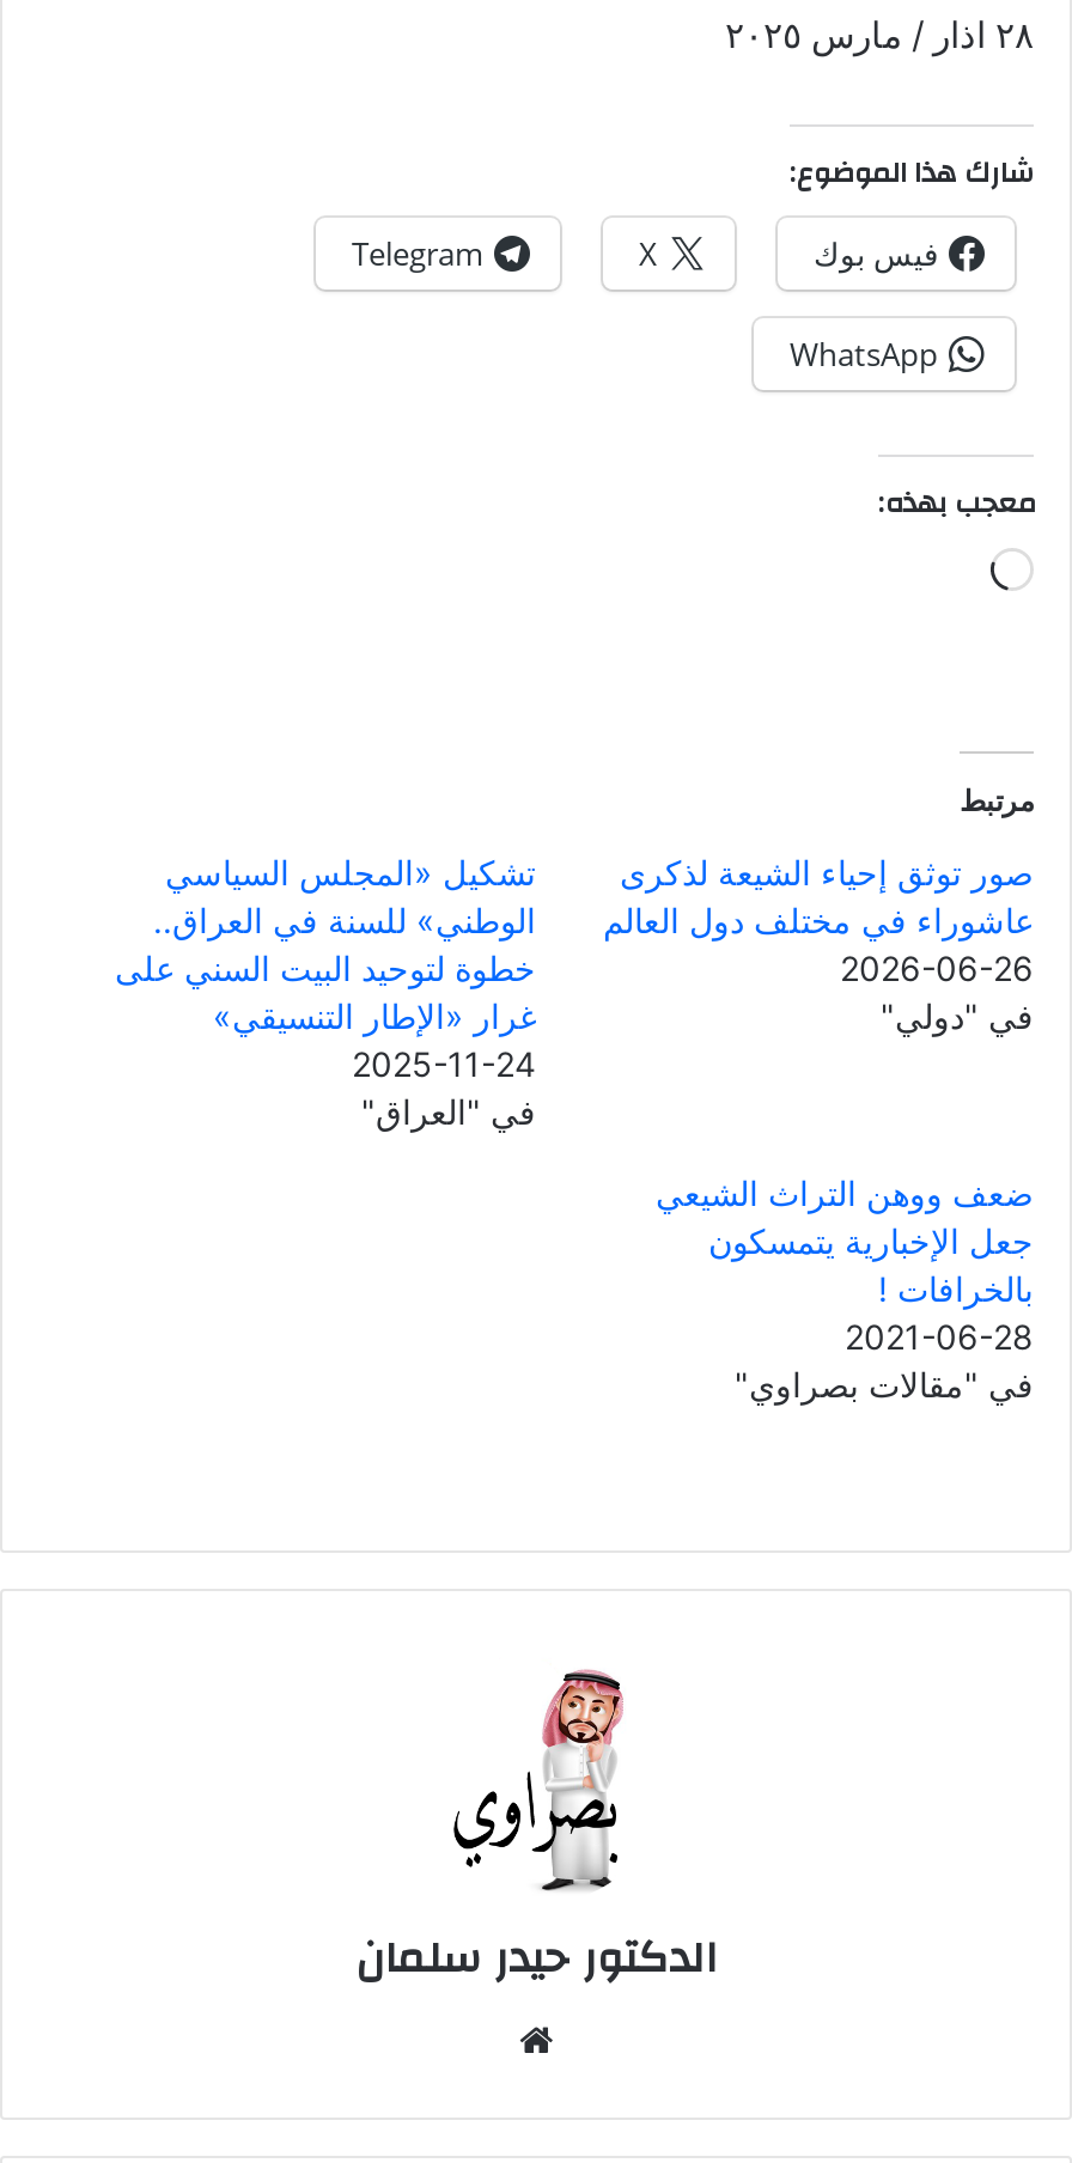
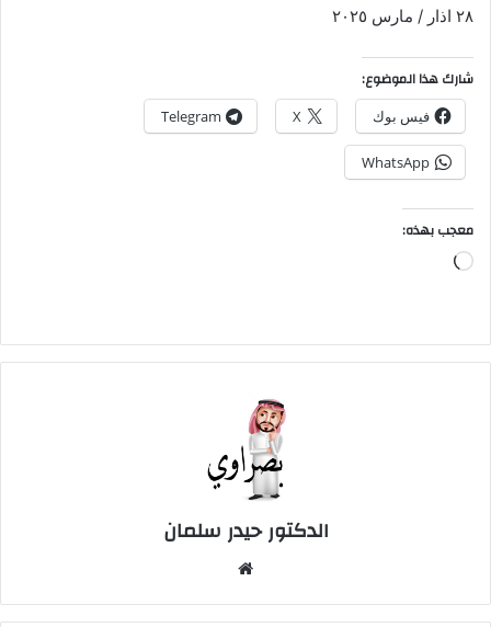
[603,782,1034,1036] مرتبط | صور توثق إحياء الشيعة لذكرى | عاشوراء في مختلف دول العالم | 2026-06-26 | في "دولي" -> none
[115,852,1034,1405] تشكيل «المجلس السياسي | الوطني» للسنة في العراق.. | خطوة لتوحيد البيت السني على | غرار «الإطار التنسيقي» | 2025-11-24 | في "العراق" | ضعف ووهن التراث الشيعي | جعل الإخبارية يتمسكون | بالخرافات ! | 2021-06-28 | في "مقالات بصراوي" -> none

